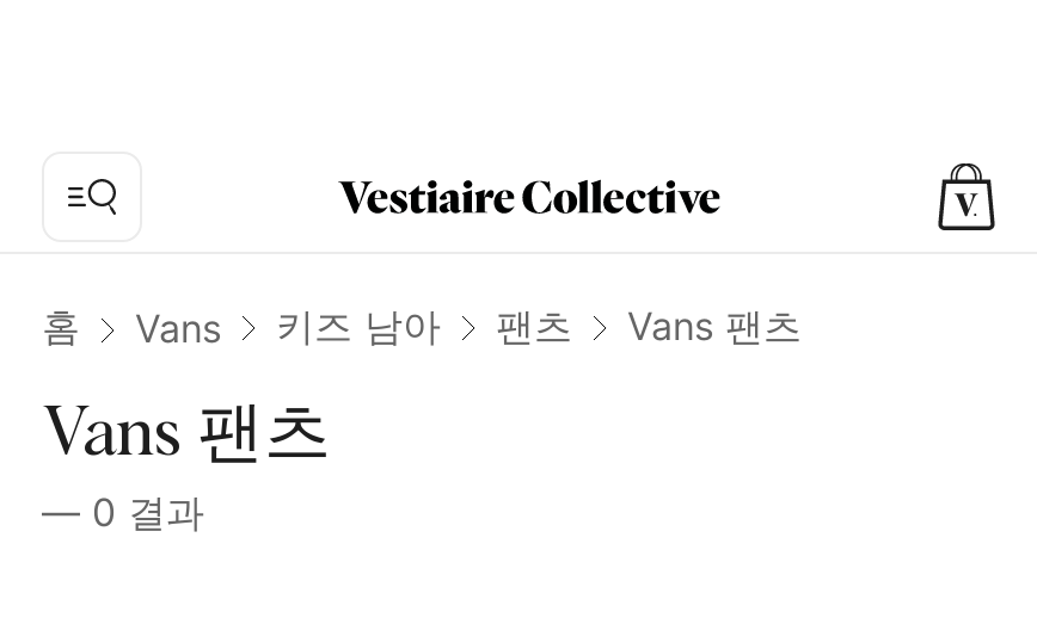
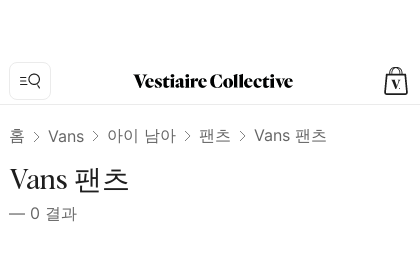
[276,302,441,350] 키즈 남아 -> [107,125,176,145] 아이 남아

